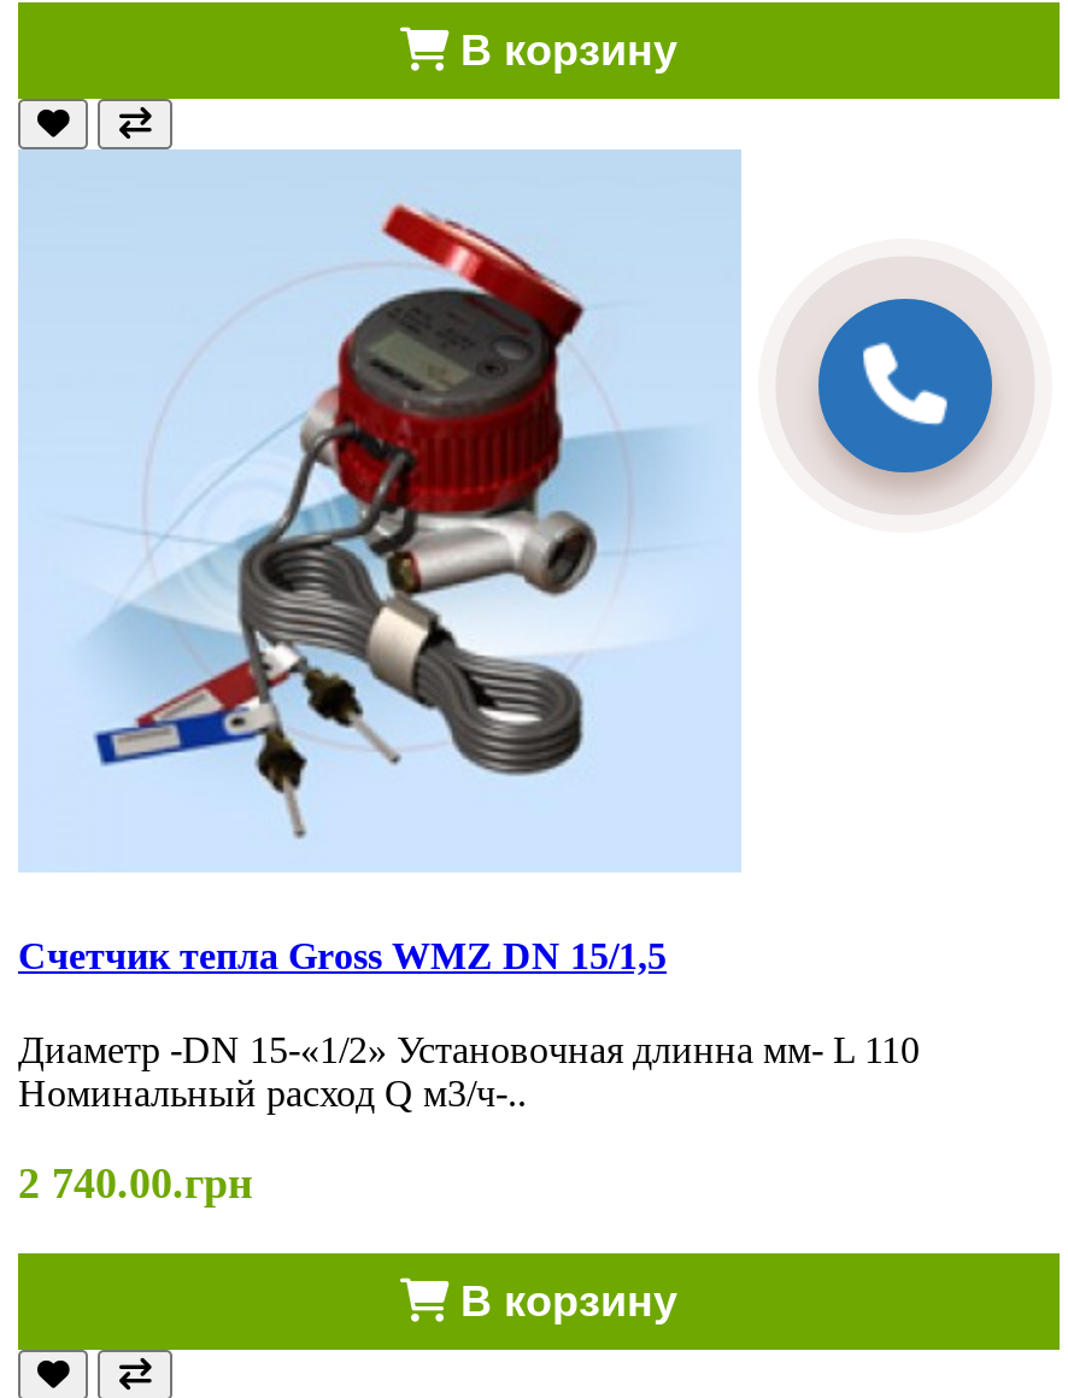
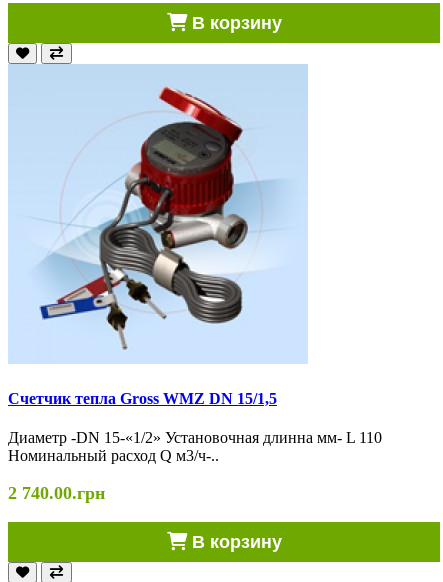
[777,258,1033,513] [image] -> none

